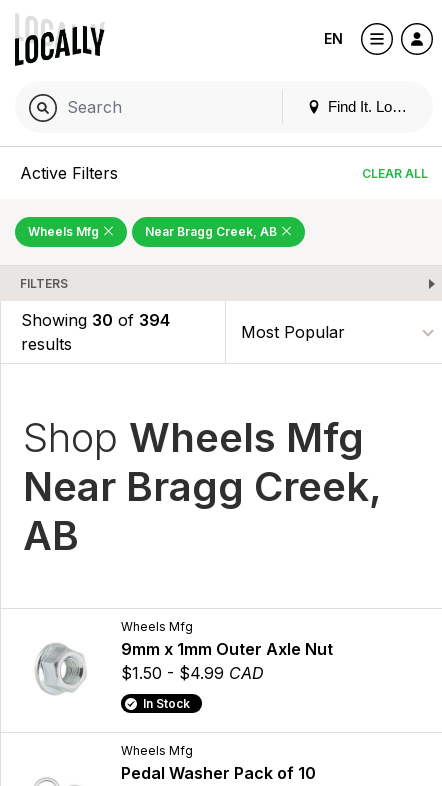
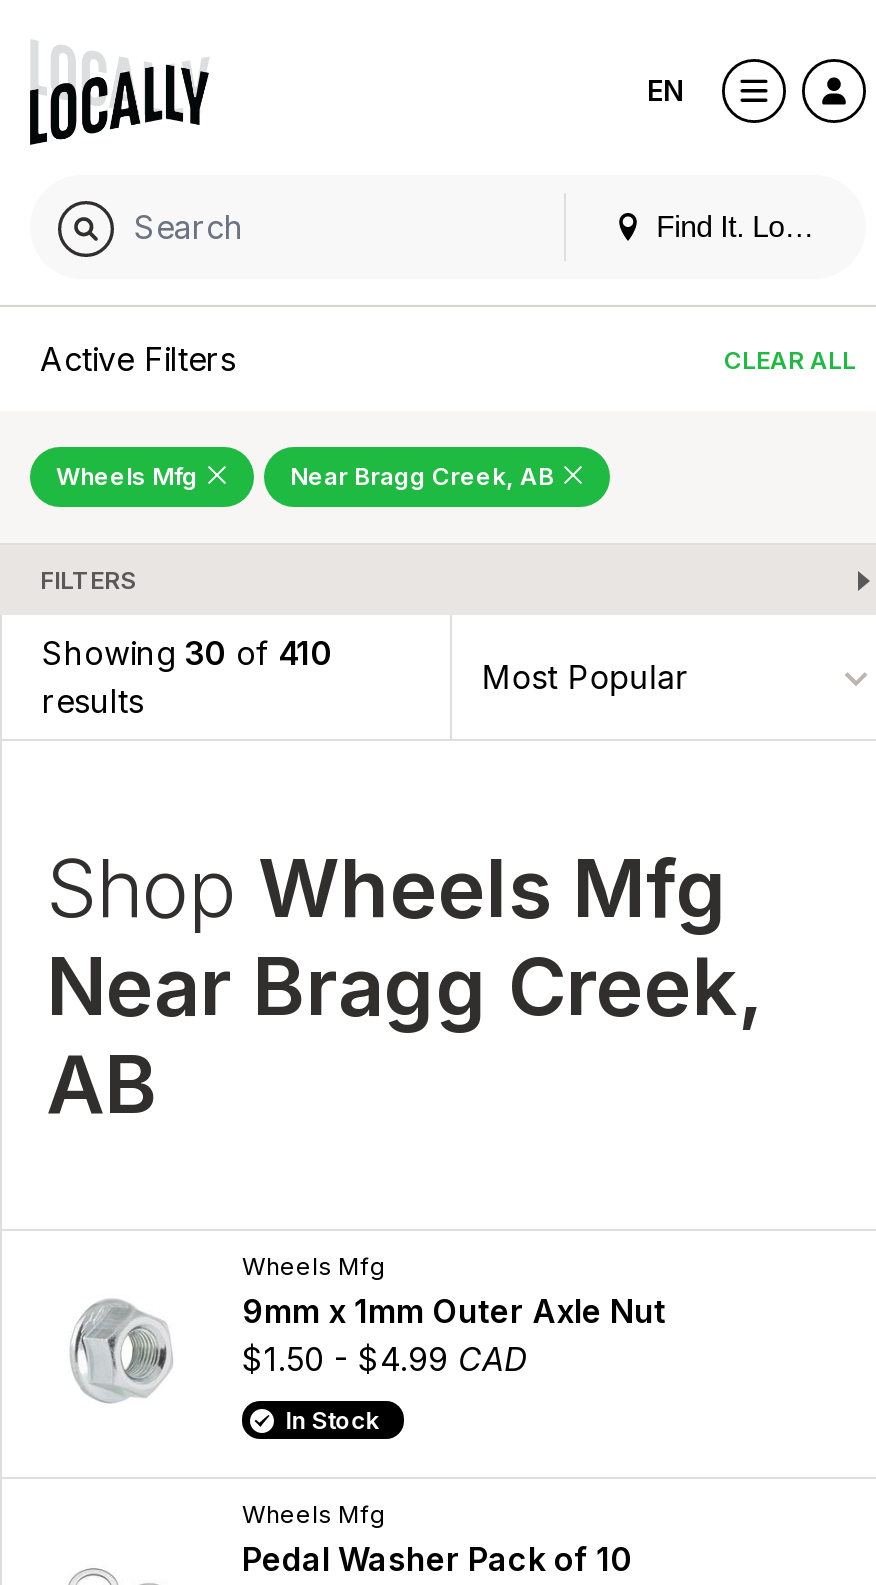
[21,310,170,330] Showing 30 of 394 -> [42,633,332,673] Showing 30 of 410

